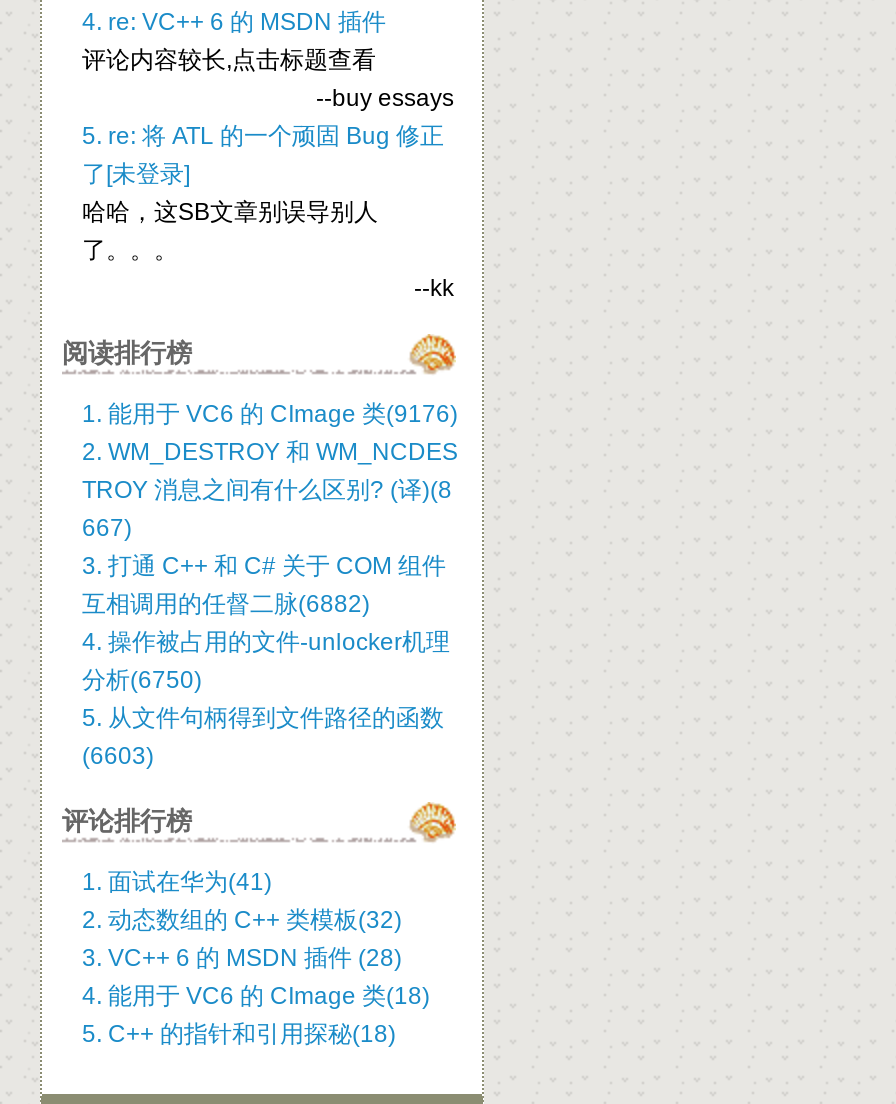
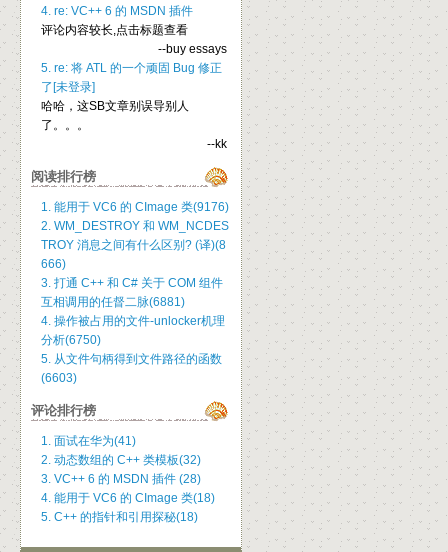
[82,513,132,541] 667) -> [41,256,66,270] 666)
[82,589,370,617] 互相调用的任督二脉(6882) -> [41,294,185,308] 互相调用的任督二脉(6881)

